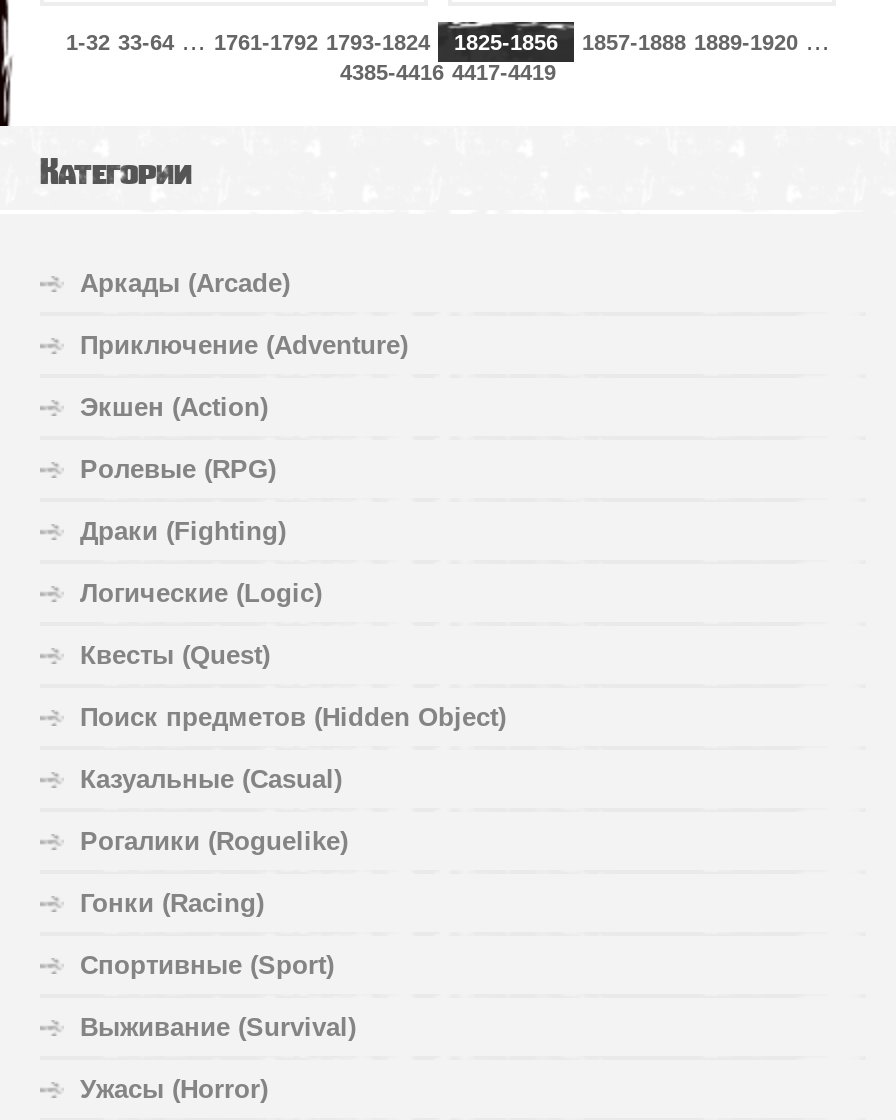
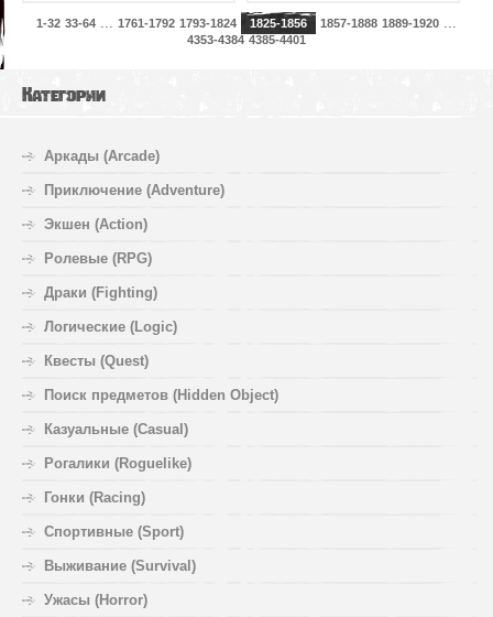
[340,60,556,84] 4385-4416 4417-4419 -> [187,33,306,46] 4353-4384 4385-4401

